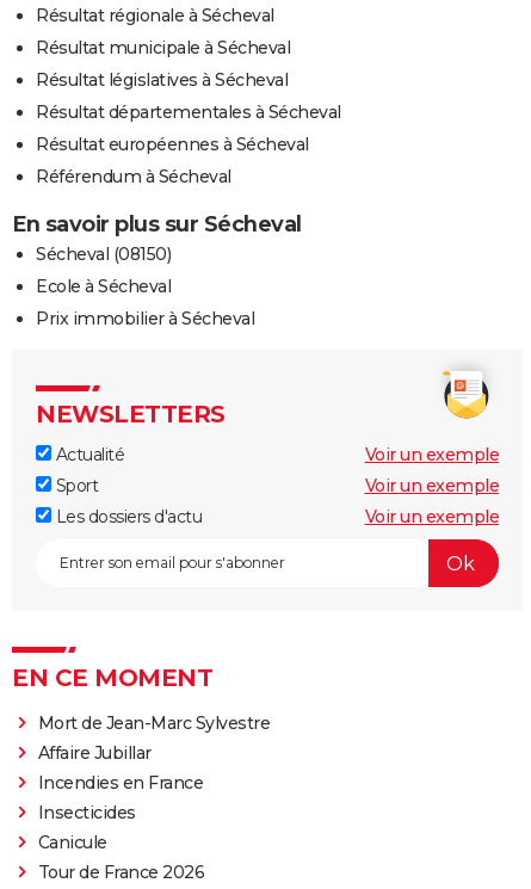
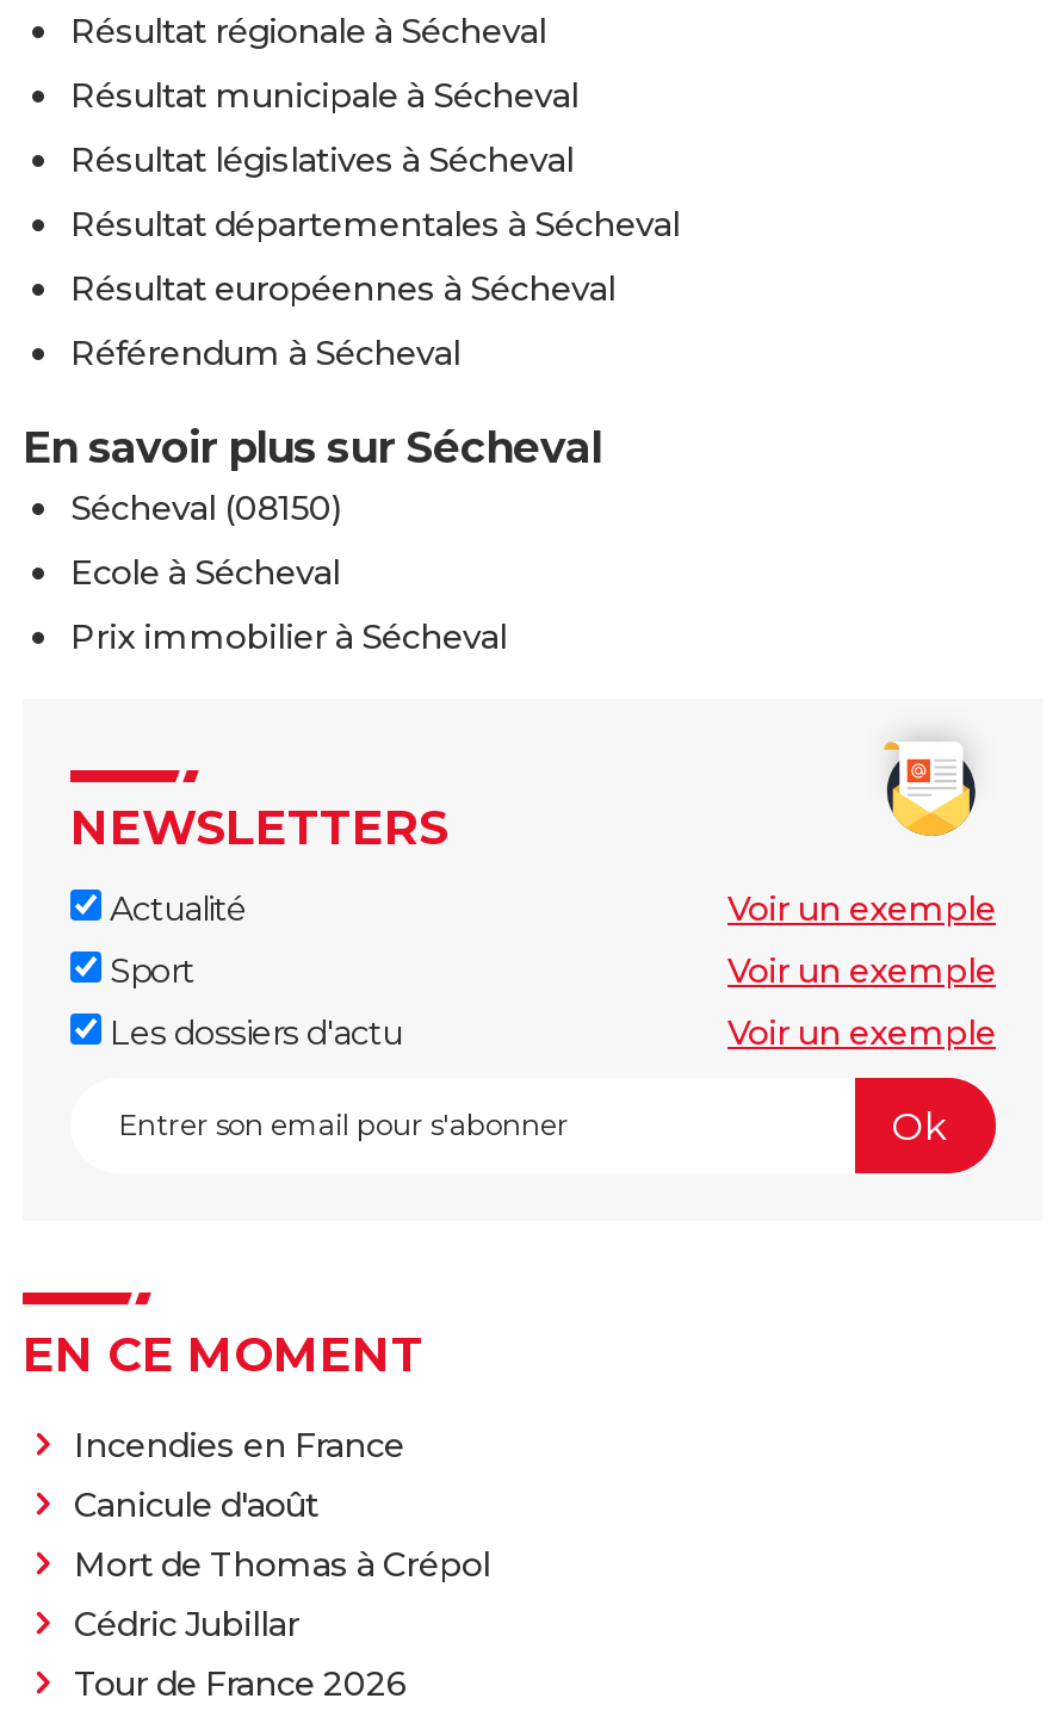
[38,713,270,764] Mort de Jean-Marc Sylvestre | Affaire Jubillar -> none
moved [38,773,203,794] -> [74,1425,404,1468]: Incendies en France
[38,802,135,854] Insecticides | Canicule -> [74,1484,490,1646] Canicule d'août | Mort de Thomas à Crépol | Cédric Jubillar

